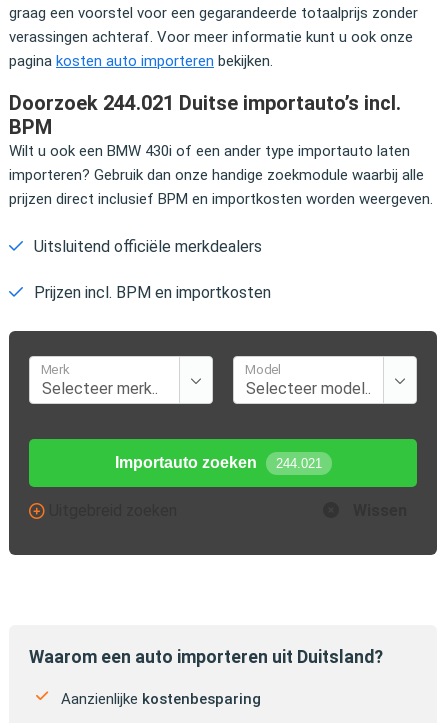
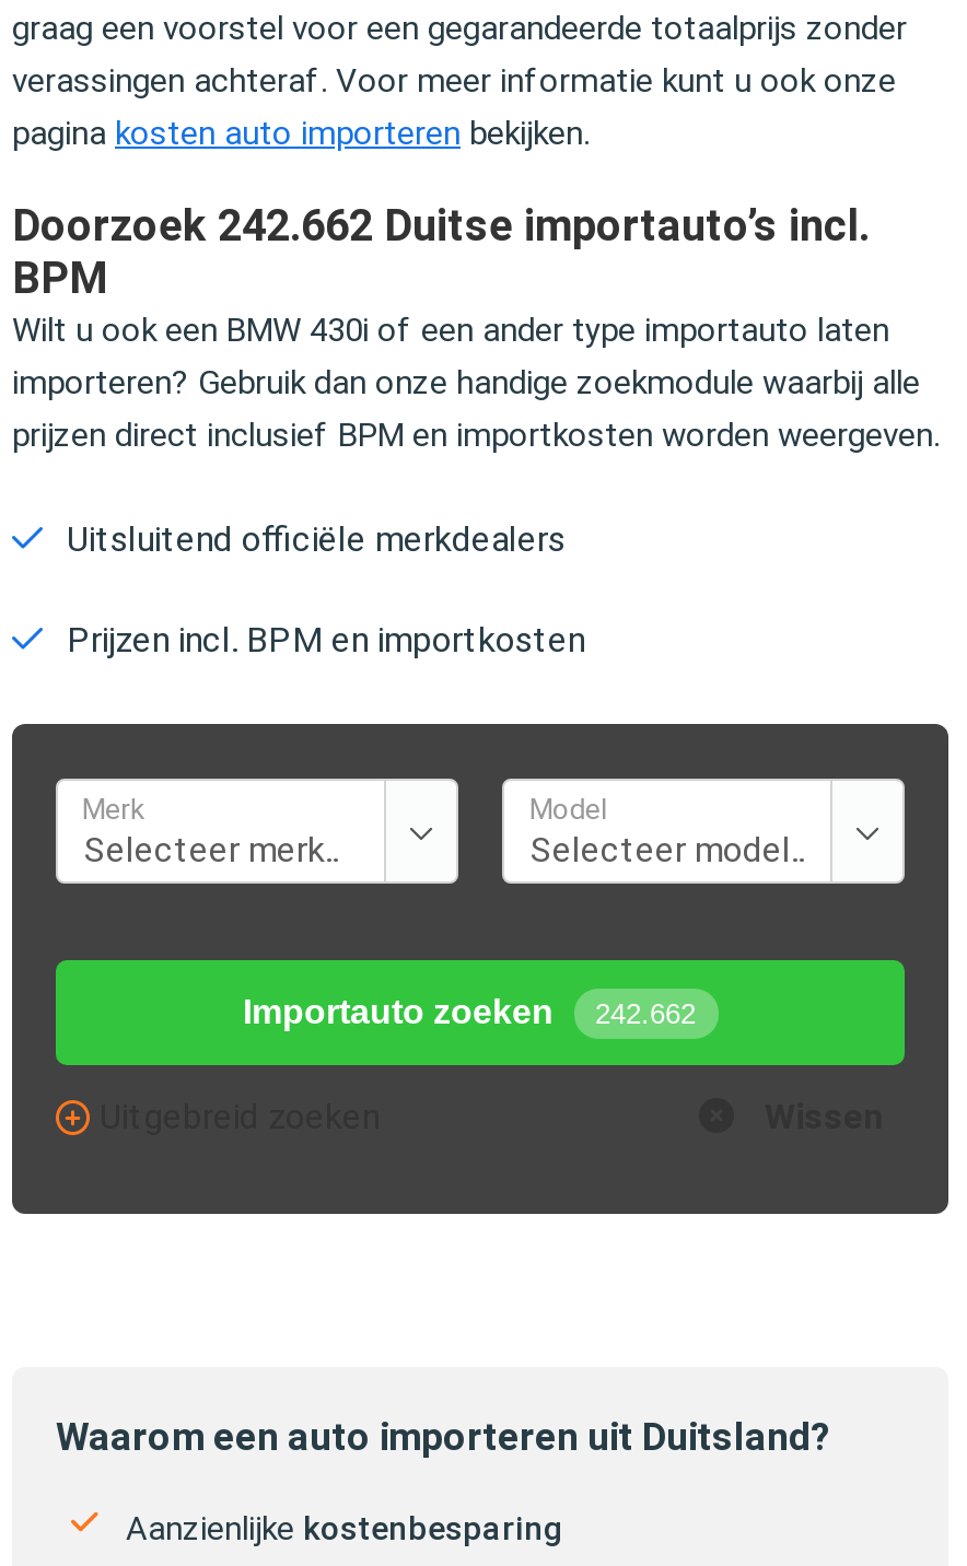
[9,91,401,115] Doorzoek 244.021 Duitse importauto’s incl. -> [12,198,870,251] Doorzoek 242.662 Duitse importauto’s incl.
[114,454,321,471] Importauto zoeken 244.021 -> [243,992,696,1029] Importauto zoeken 242.662

